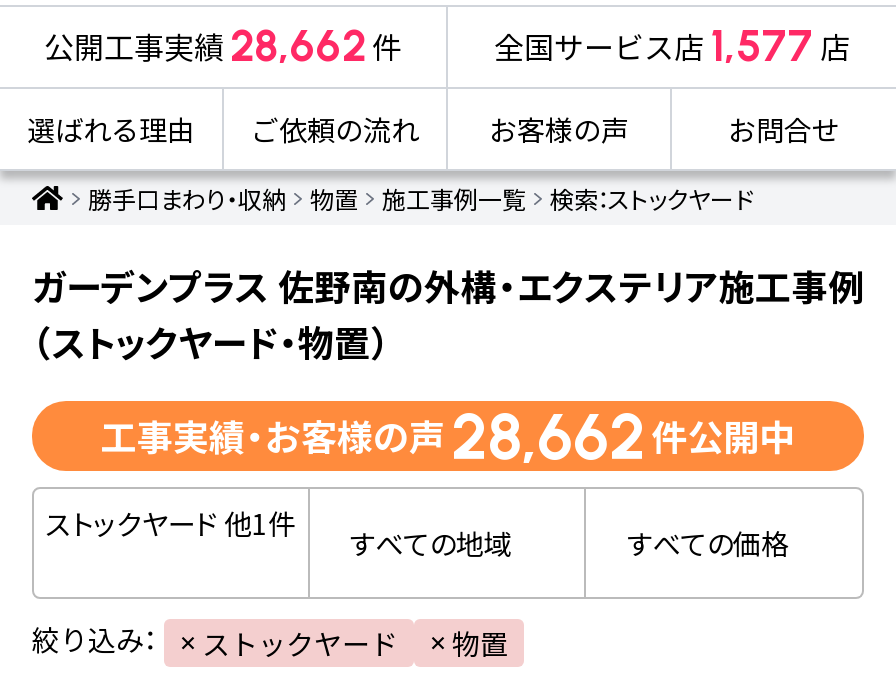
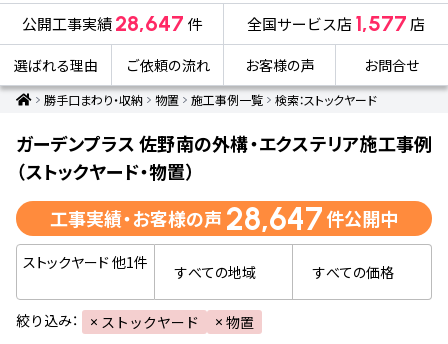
[44,19,402,73] 公開工事実績 28,662 件 -> [21,10,201,37] 公開工事実績 28,647 件
[101,398,795,474] 工事実績・お客様の声 28,662 件公開中 -> [50,199,398,237] 工事実績・お客様の声 28,647 件公開中

